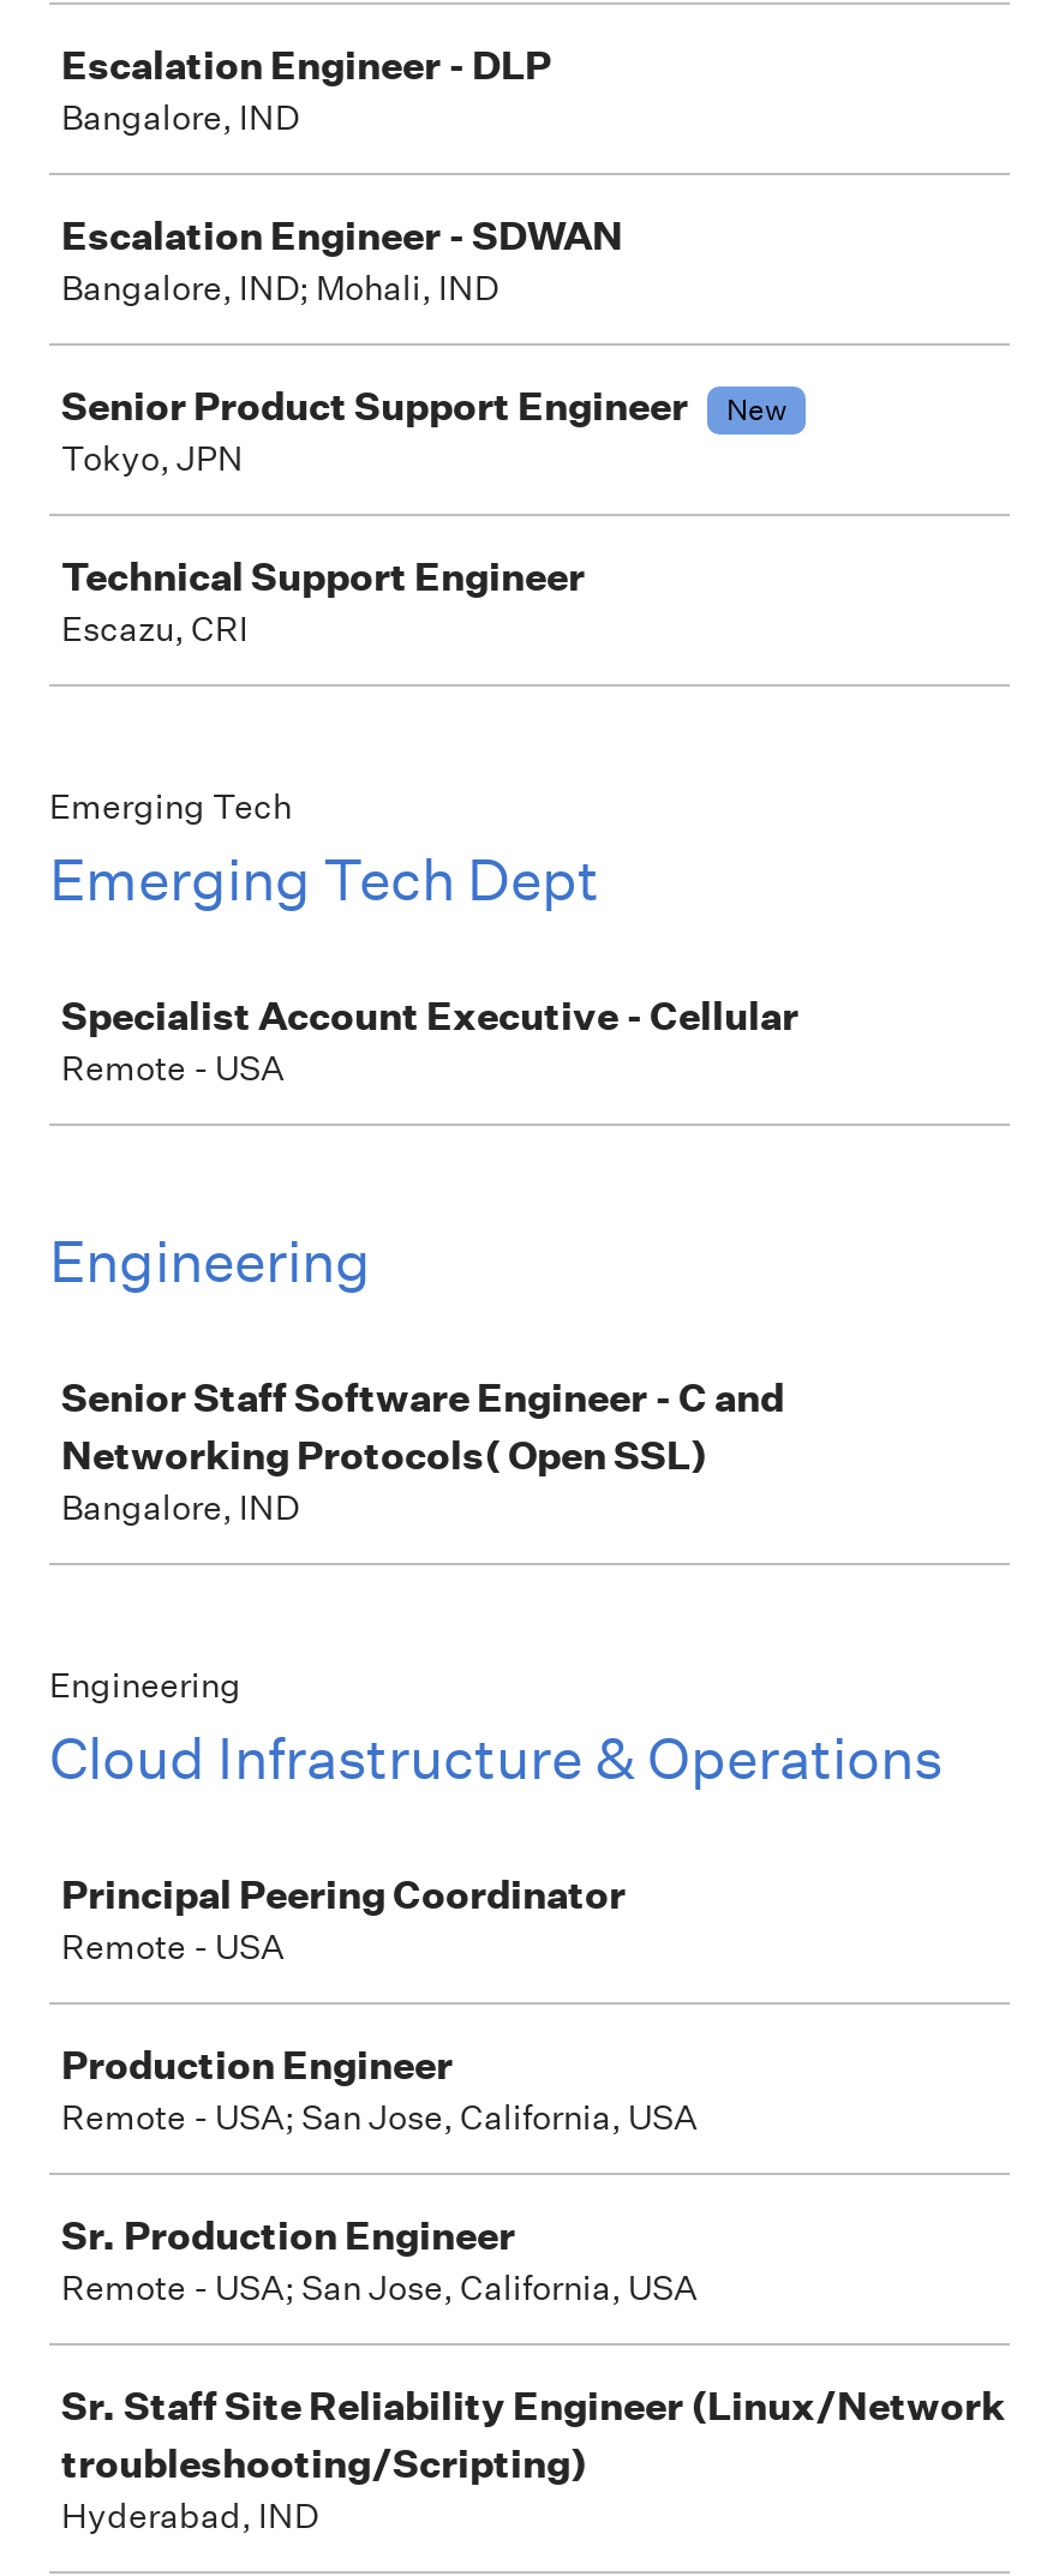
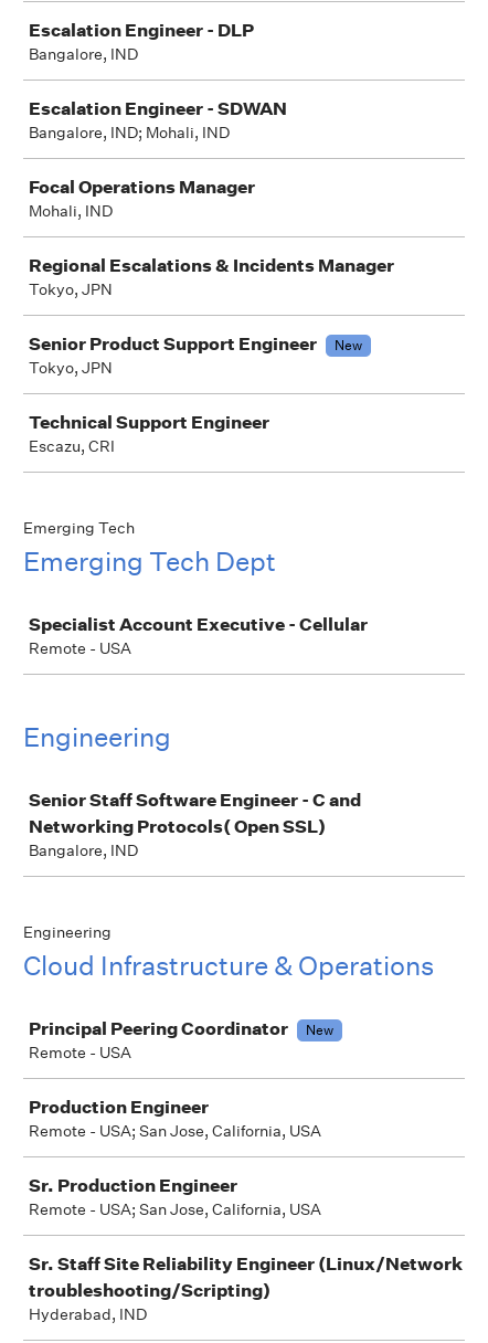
none -> [29,176,394,299] Focal Operations Manager | Mohali, IND | Regional Escalations & Incidents Manager | Tokyo, JPN
none -> [306,1021,333,1039] New

